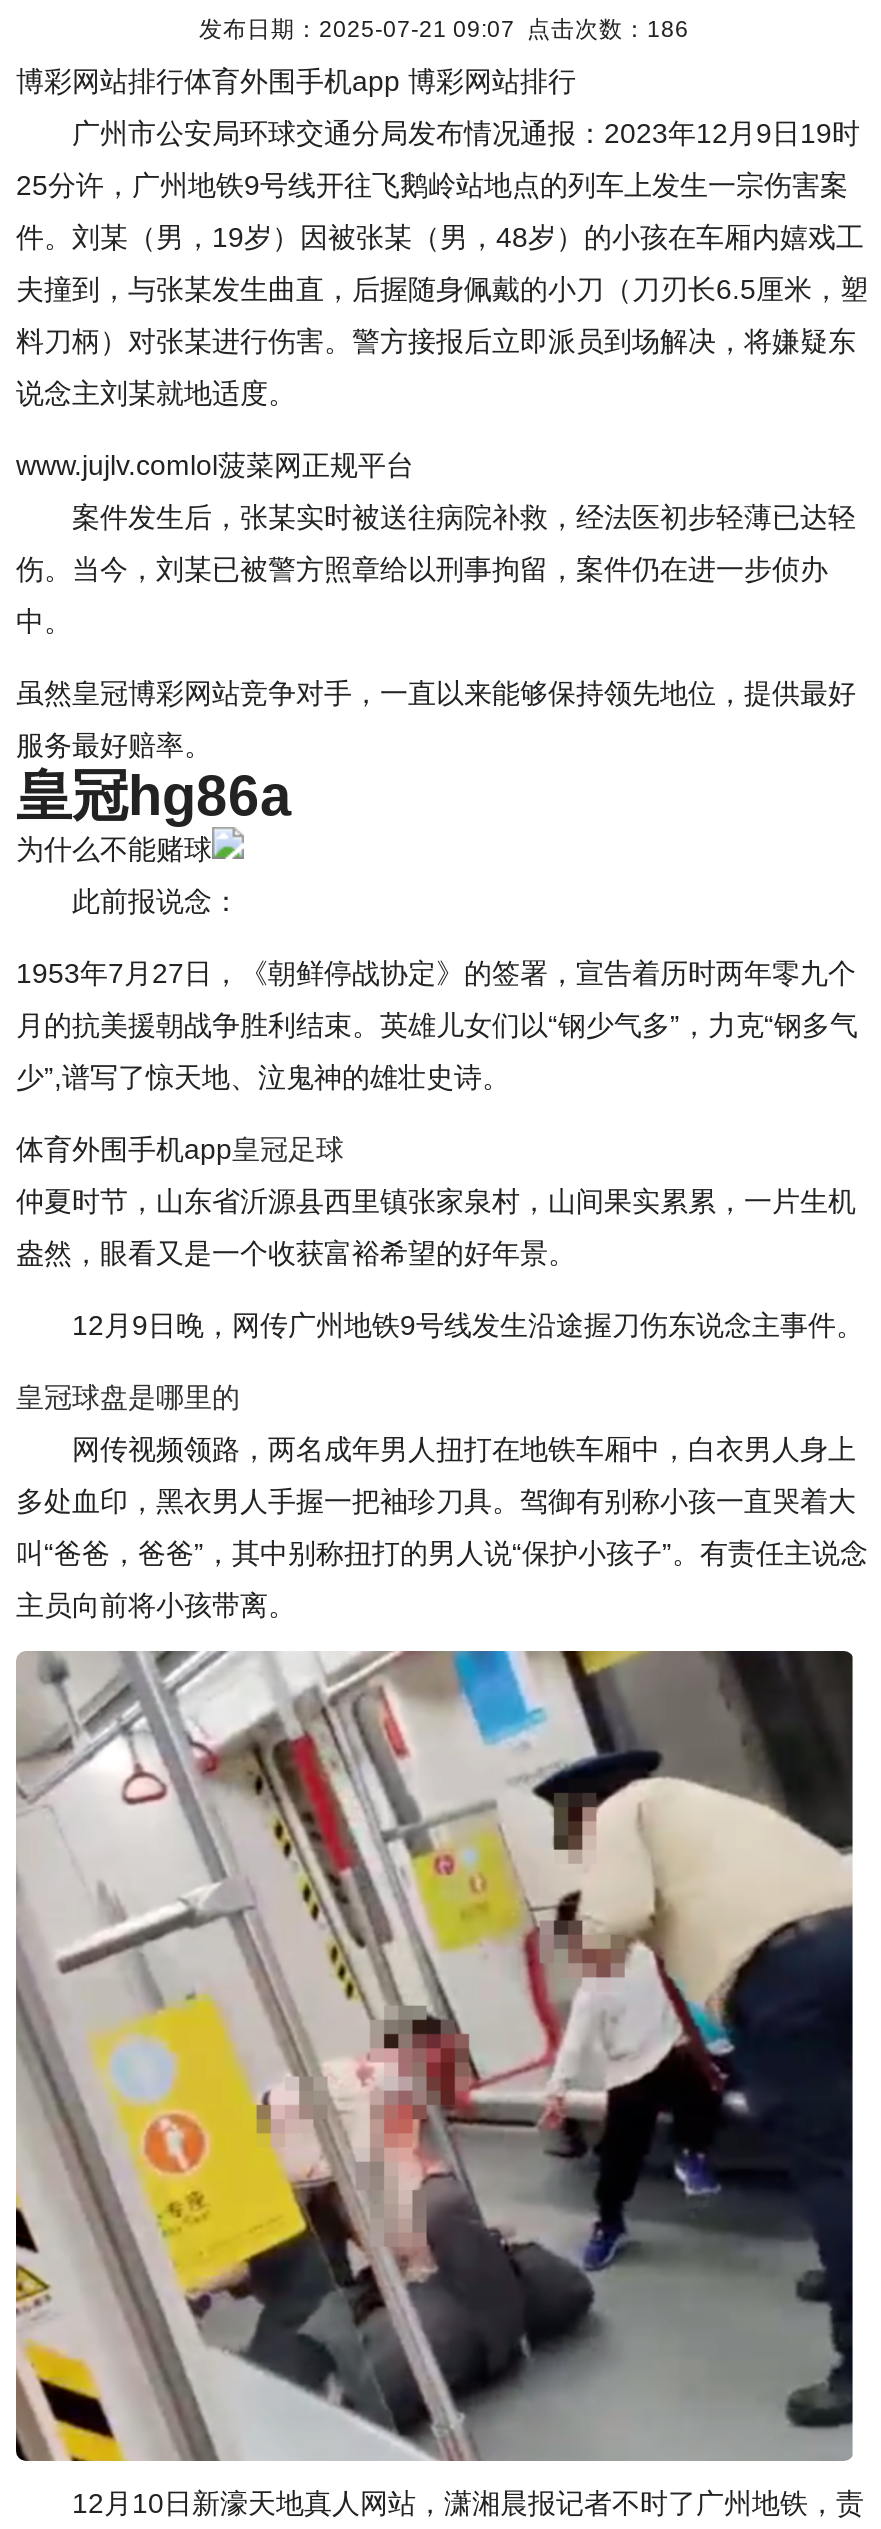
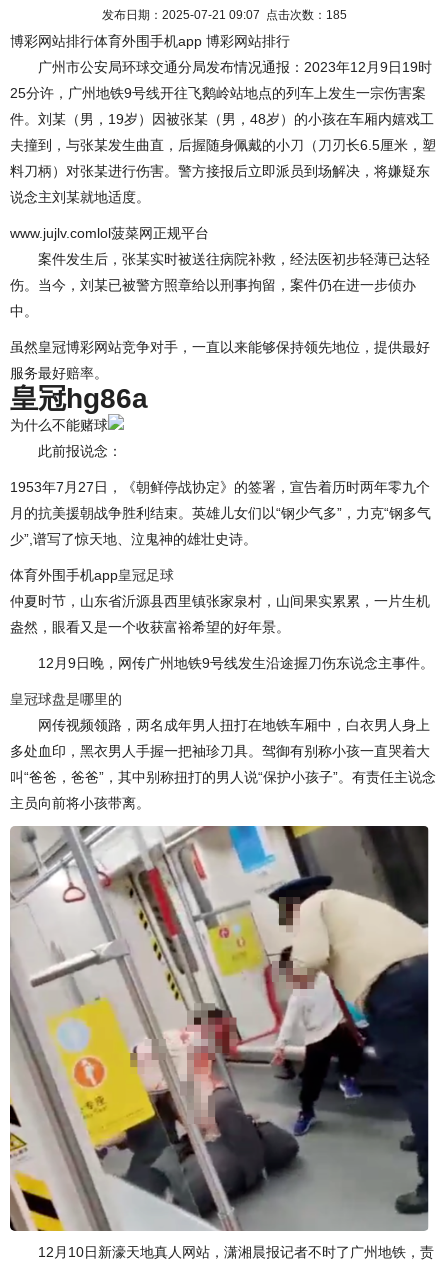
[199,15,689,41] 发布日期：2025-07-21 09:07 点击次数：186 -> [101,8,346,21] 发布日期：2025-07-21 09:07 点击次数：185

